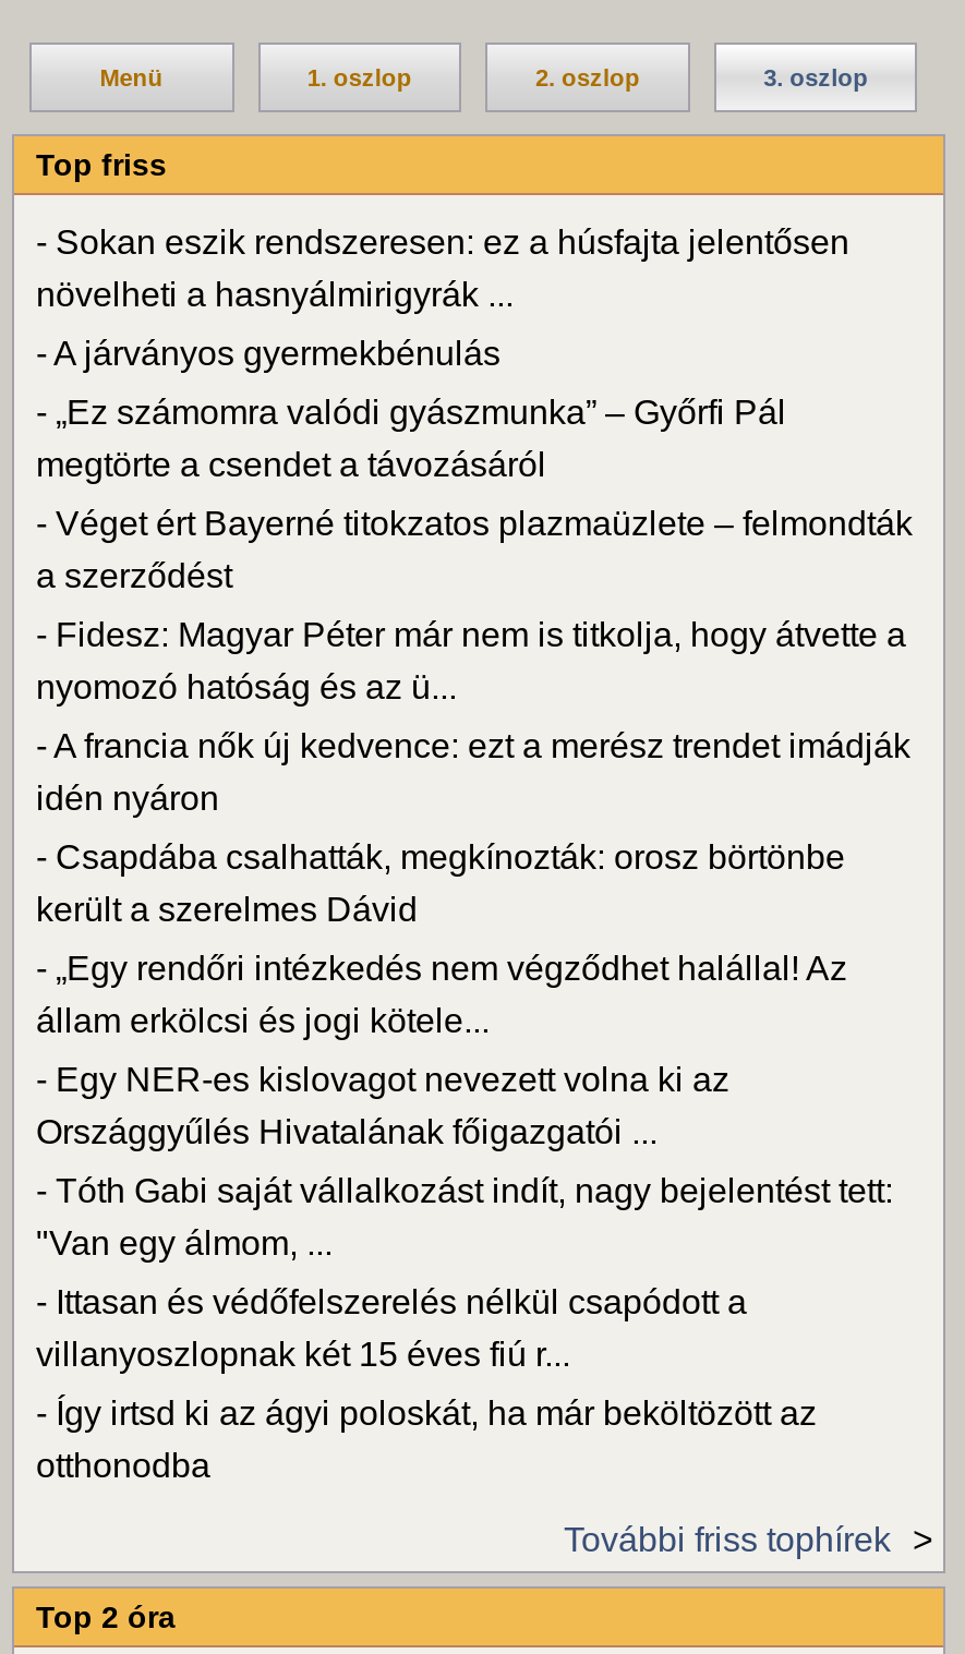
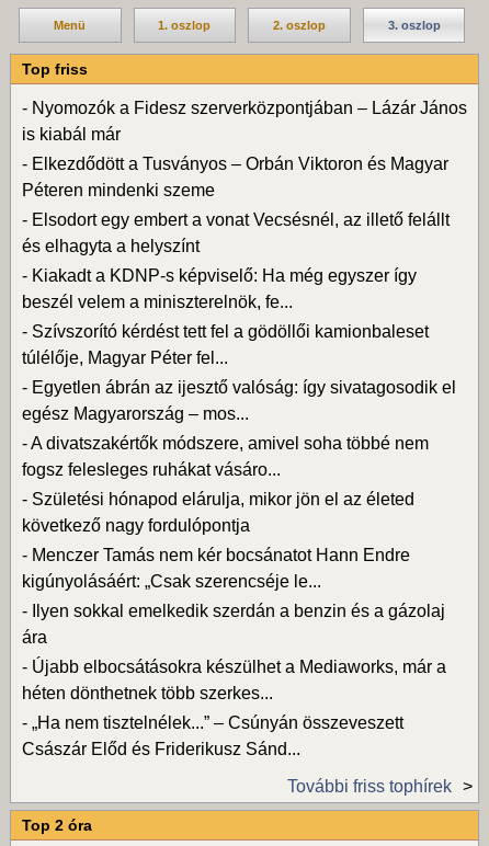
[36,224,849,313] - Sokan eszik rendszeresen: ez a húsfajta jelentősen | növelheti a hasnyálmirigyrák ... -> [22,99,467,144] - Nyomozók a Fidesz szerverközpontjában – Lázár János | is kiabál már
[36,335,500,372] - A járványos gyermekbénulás -> [22,155,448,199] - Elkezdődött a Tusványos – Orbán Viktoron és Magyar | Péteren mindenki szeme
[36,394,786,483] - „Ez számomra valódi gyászmunka” – Győrfi Pál | megtörte a csendet a távozásáról -> [22,210,450,255] - Elsodort egy embert a vonat Vecsésnél, az illető felállt | és elhagyta a helyszínt
[36,505,913,594] - Véget ért Bayerné titokzatos plazmaüzlete – felmondták | a szerződést -> [22,266,417,311] - Kiakadt a KDNP-s képviselő: Ha még egyszer így | beszél velem a miniszterelnök, fe...
[36,616,906,705] - Fidesz: Magyar Péter már nem is titkolja, hogy átvette a | nyomozó hatóság és az ü... -> [22,322,429,367] - Szívszorító kérdést tett fel a gödöllői kamionbaleset | túlélője, Magyar Péter fel...
[36,727,910,817] - A francia nők új kedvence: ezt a merész trendet imádják | idén nyáron -> [22,378,456,423] - Egyetlen ábrán az ijesztő valóság: így sivatagosodik el | egész Magyarország – mos...
[36,838,845,928] - Csapdába csalhatták, megkínozták: orosz börtönbe | került a szerelmes Dávid -> [22,434,429,479] - A divatszakértők módszere, amivel soha többé nem | fogsz felesleges ruhákat vásáro...
[36,950,847,1039] - „Egy rendőri intézkedés nem végződhet halállal! Az | állam erkölcsi és jogi kötele... -> [22,490,414,535] - Születési hónapod elárulja, mikor jön el az életed | következő nagy fordulópontja
[36,1061,729,1150] - Egy NER-es kislovagot nevezett volna ki az | Országgyűlés Hivatalának főigazgatói ... -> [22,546,410,591] - Menczer Tamás nem kér bocsánatot Hann Endre | kigúnyolásáért: „Csak szerencséje le...
[36,1172,893,1261] - Tóth Gabi saját vállalkozást indít, nagy bejelentést tett: | "Van egy álmom, ... -> [22,602,445,647] - Ilyen sokkal emelkedik szerdán a benzin és a gázolaj | ára
[36,1283,747,1373] - Ittasan és védőfelszerelés nélkül csapódott a | villanyoszlopnak két 15 éves fiú r... -> [22,658,446,702] - Újabb elbocsátásokra készülhet a Mediaworks, már a | héten dönthetnek több szerkes...
[36,1395,817,1484] - Így irtsd ki az ágyi poloskát, ha már beköltözött az | otthonodba -> [22,713,403,758] - „Ha nem tisztelnélek...” – Csúnyán összeveszett | Császár Előd és Friderikusz Sánd...

